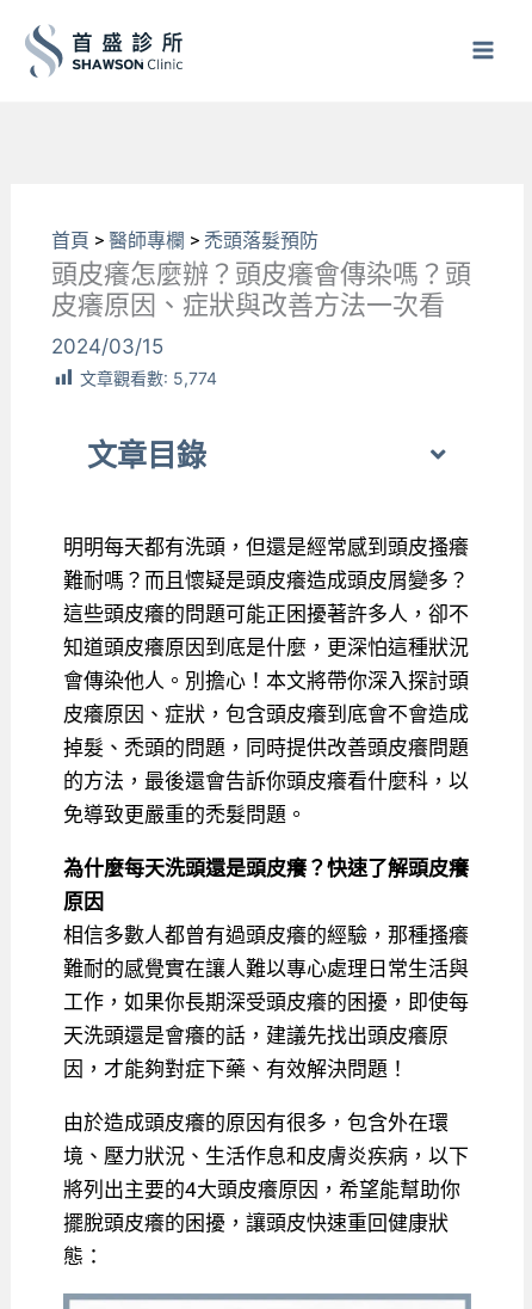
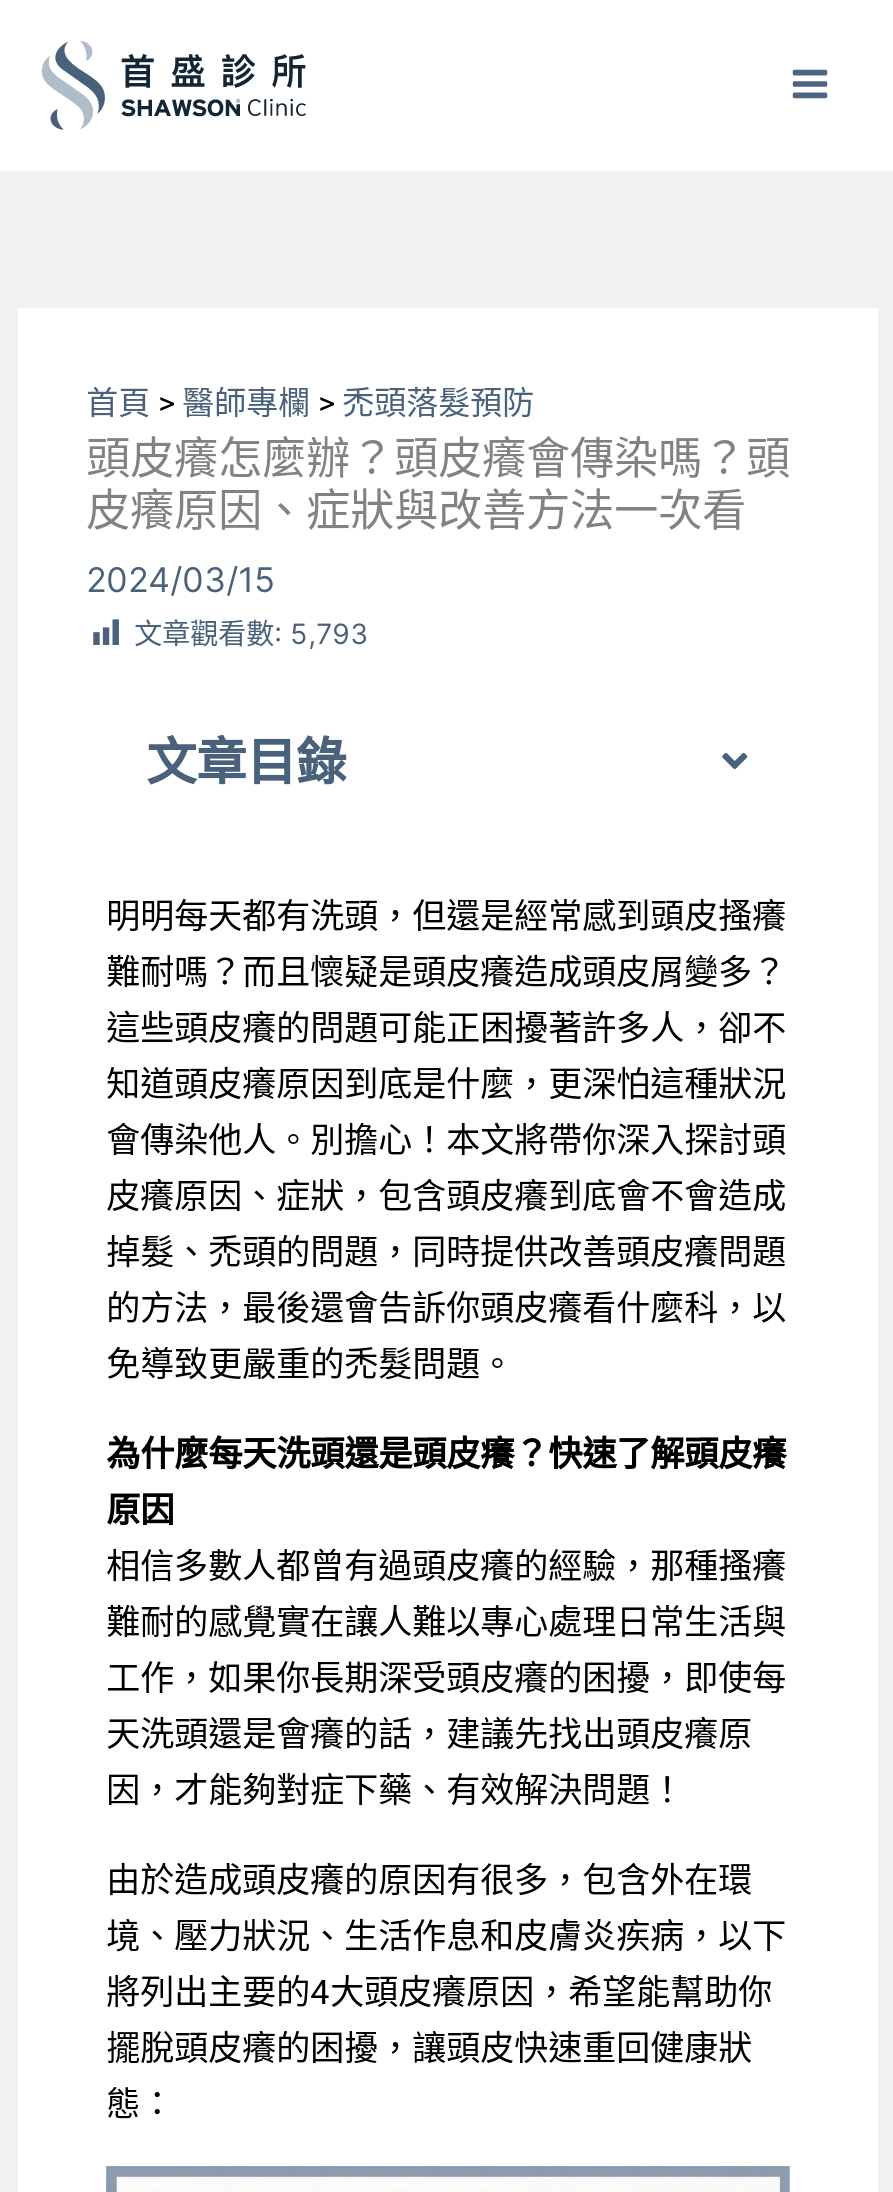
[80,367,217,388] 文章觀看數: 5,774 -> [134,615,368,649] 文章觀看數: 5,793

